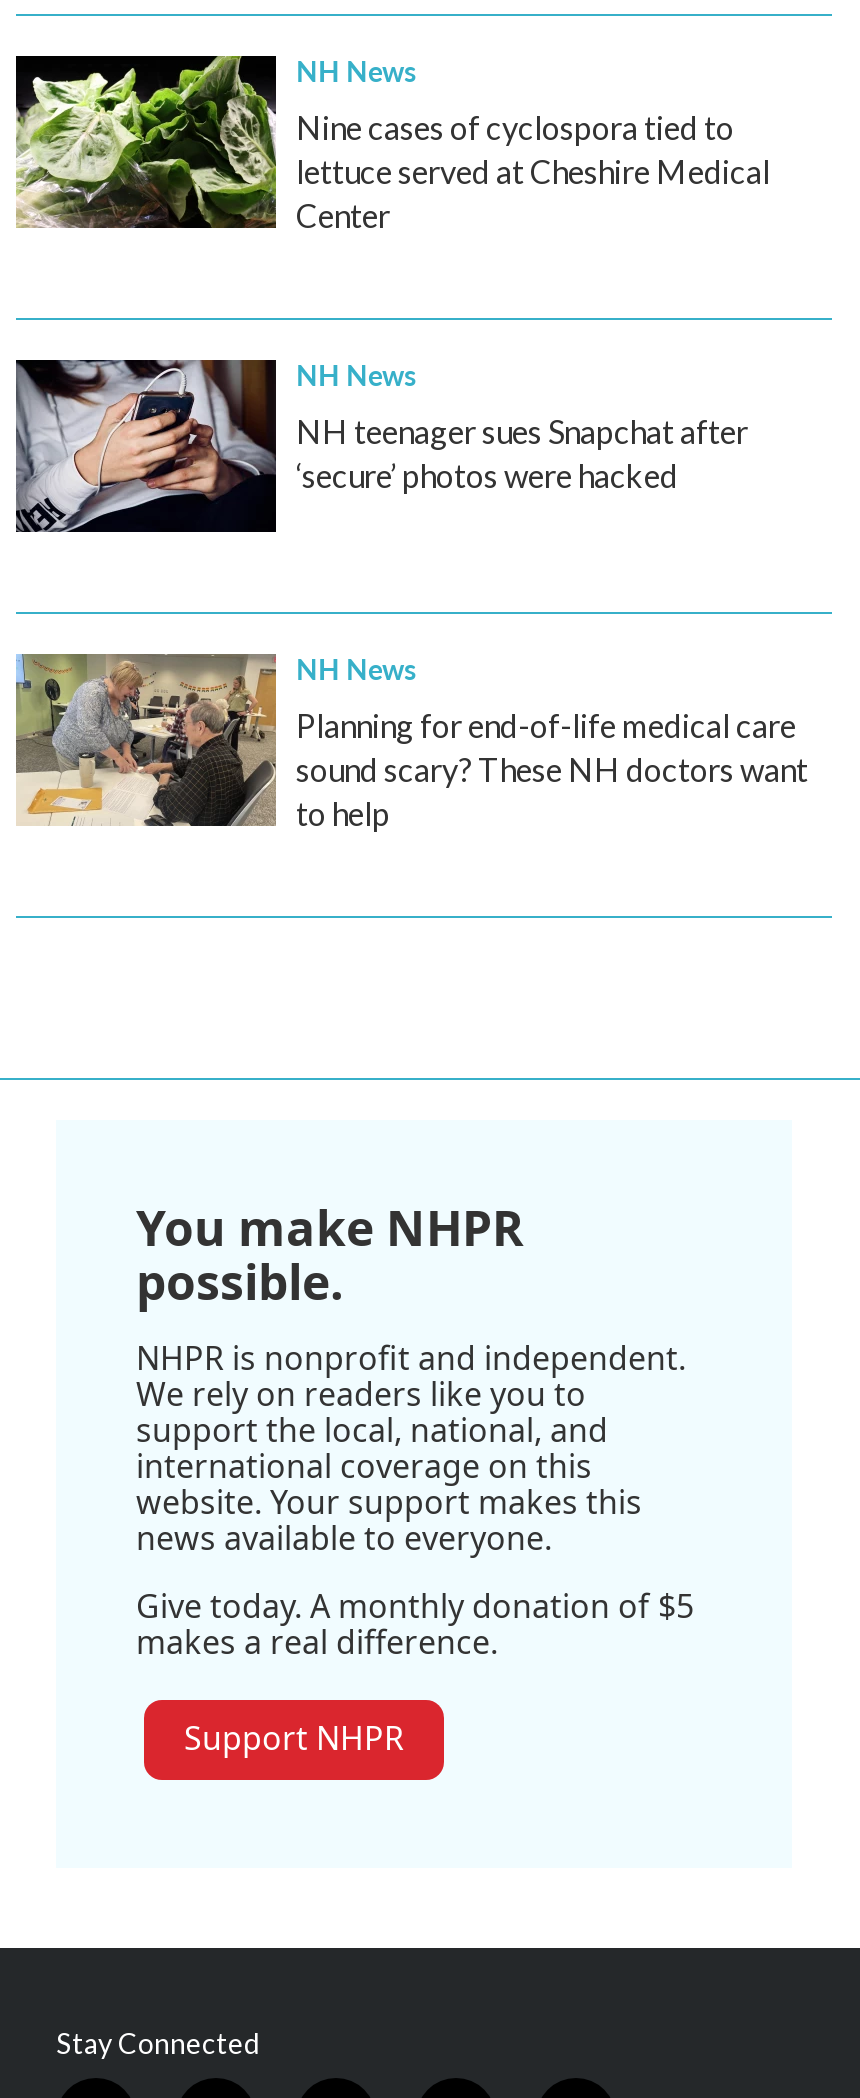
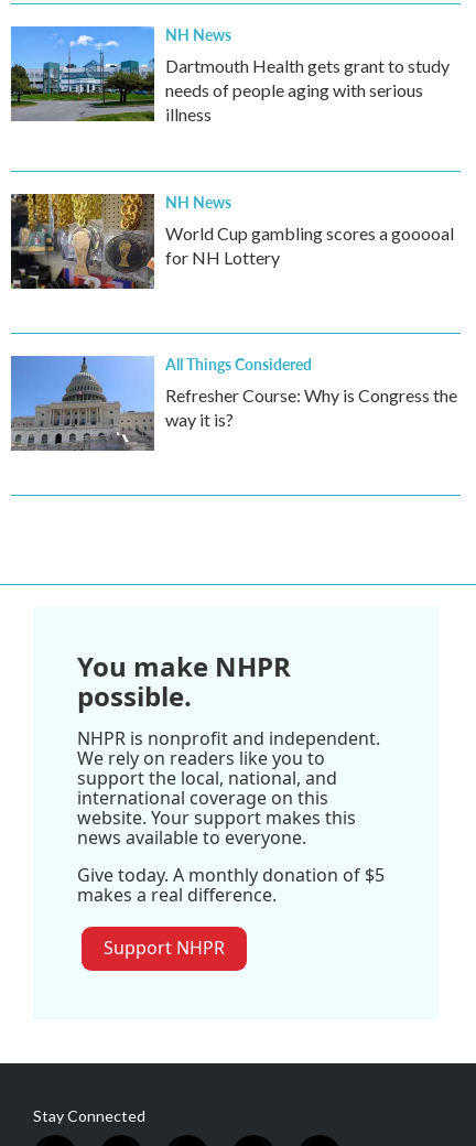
[14,54,770,234] [image] | Nine cases of cyclospora tied to | lettuce served at Cheshire Medical | Center -> [10,25,450,125] [image] | Dartmouth Health gets grant to study | needs of people aging with serious | illness
[16,358,748,534] [image] | NH teenager sues Snapchat after | ‘secure’ photos were hacked -> [10,193,454,290] [image] | World Cup gambling scores a gooooal | for NH Lottery
[14,648,808,832] [image] | NH News | Planning for end-of-life medical care | sound scary? These NH doctors want | to help -> [10,353,457,452] [image] | All Things Considered | Refresher Course: Why is Congress the | way it is?

